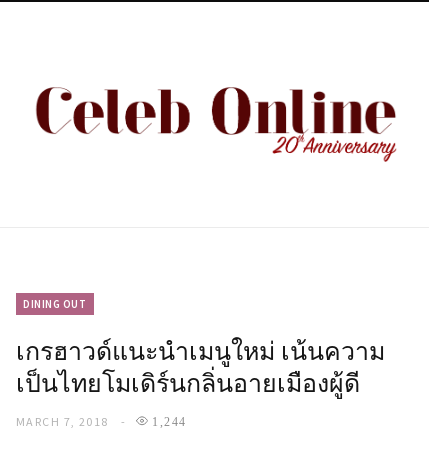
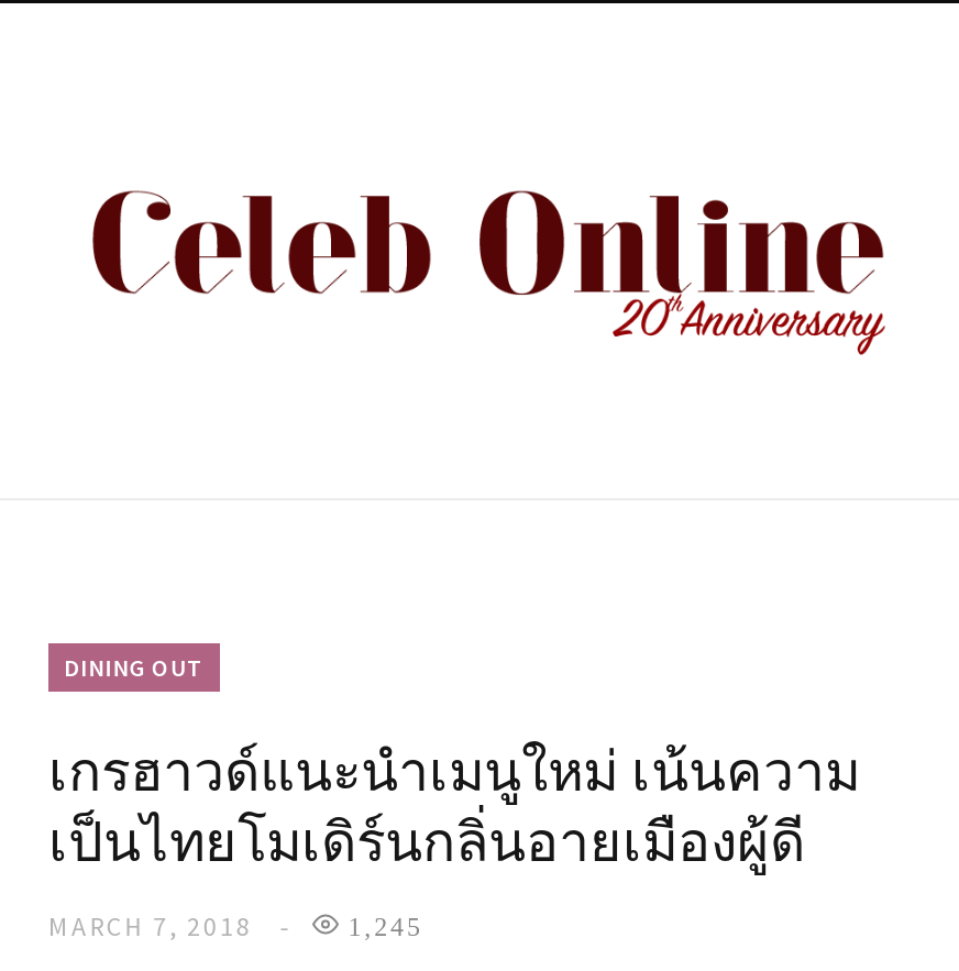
[152,414,186,428] 1,244 -> [348,911,423,941] 1,245

